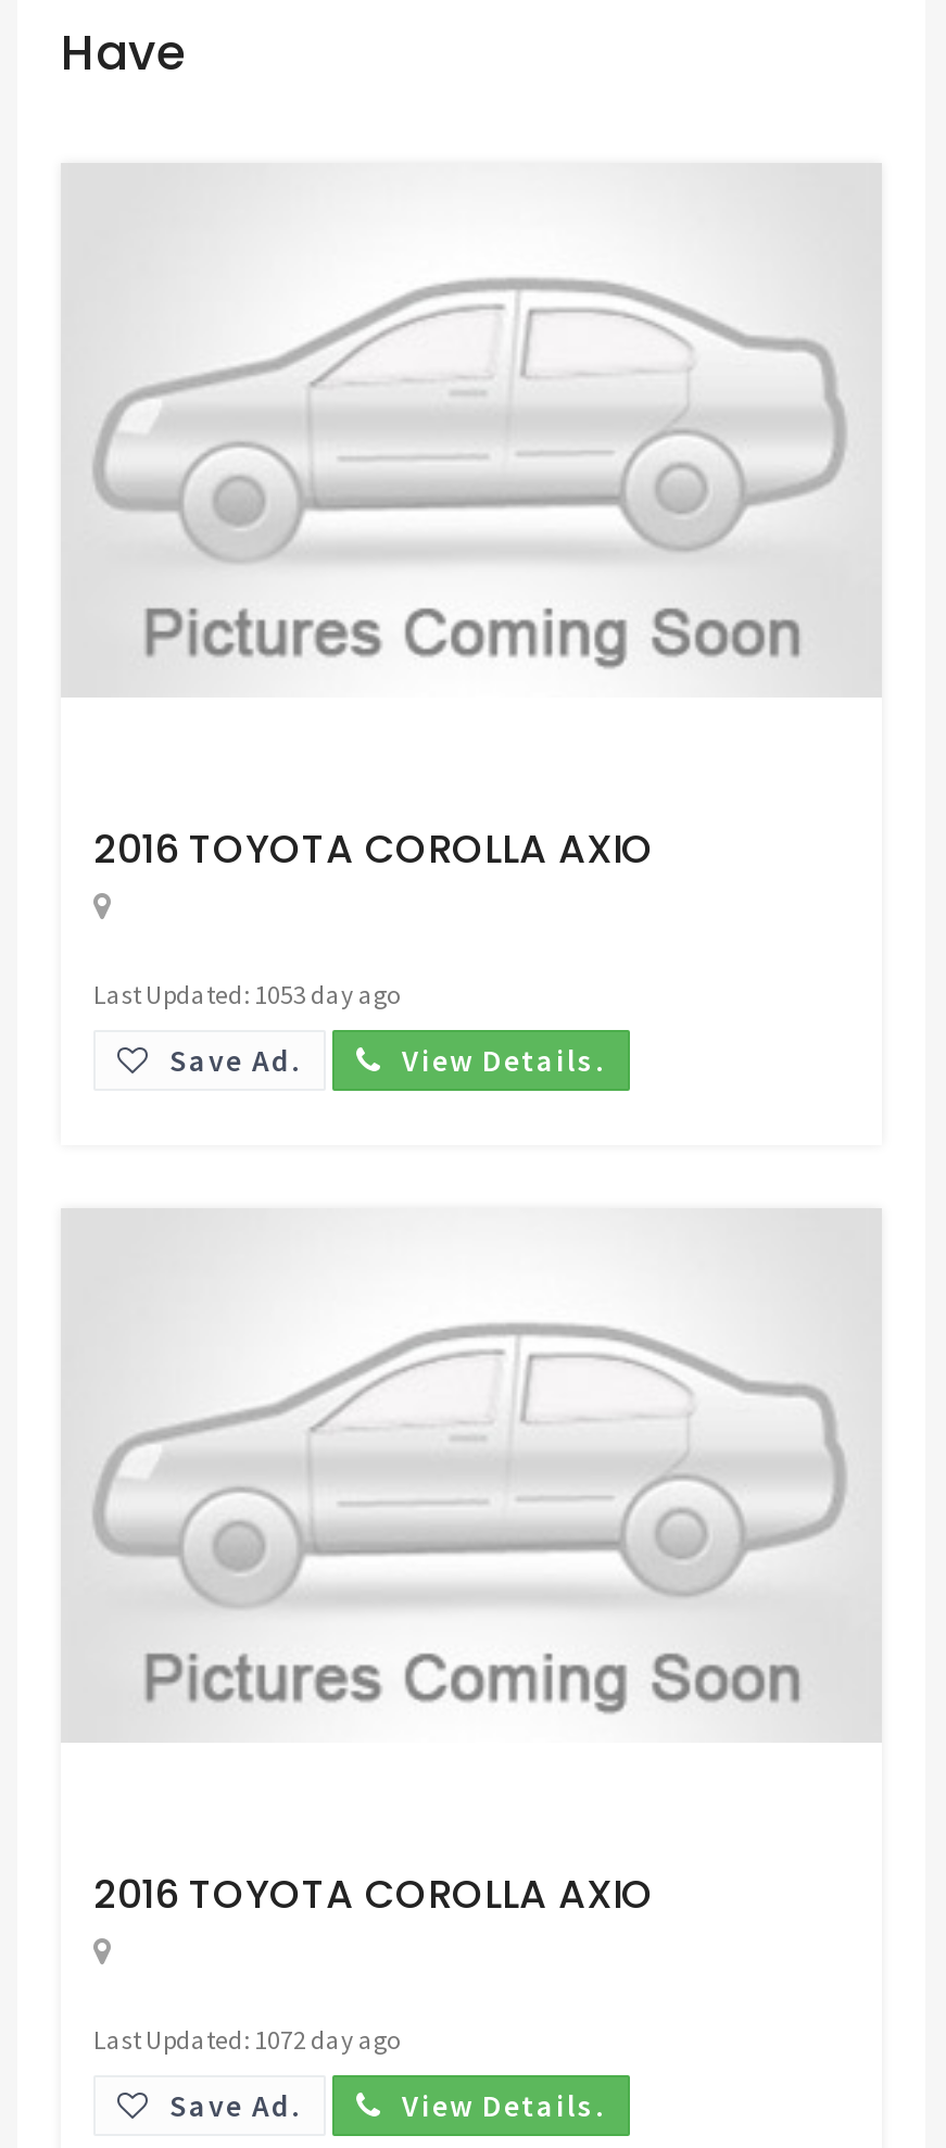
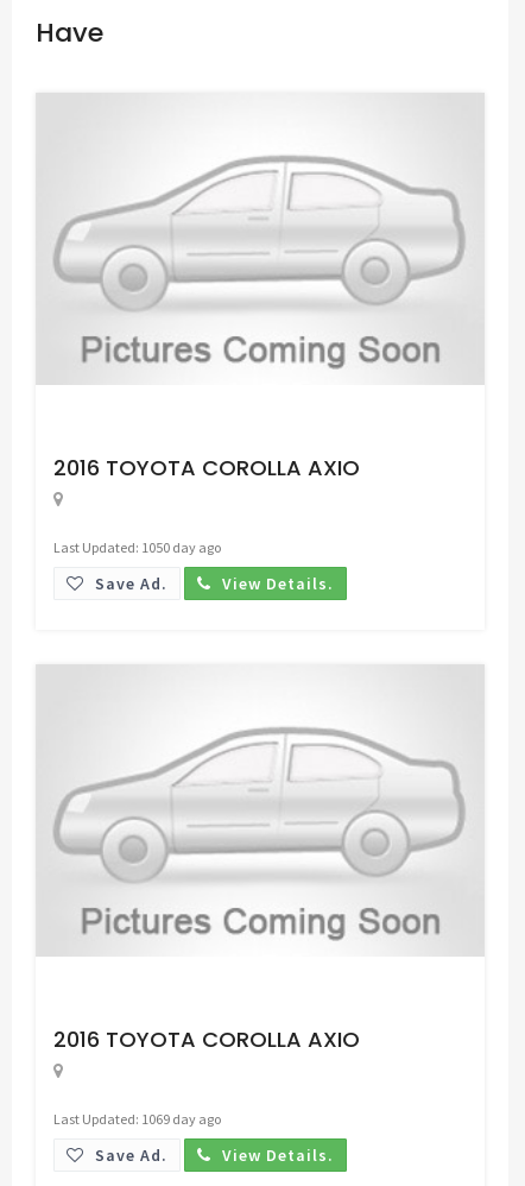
[93,977,400,1010] Last Updated: 1053 day ago -> [53,538,221,556] Last Updated: 1050 day ago
[93,2022,400,2055] Last Updated: 1072 day ago -> [53,1110,221,1127] Last Updated: 1069 day ago

